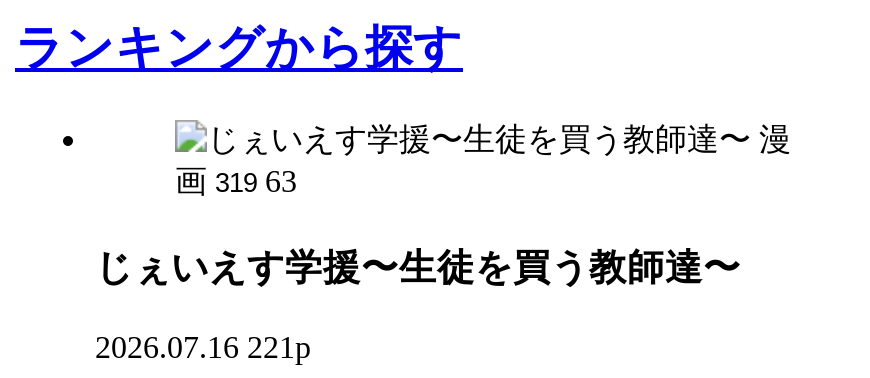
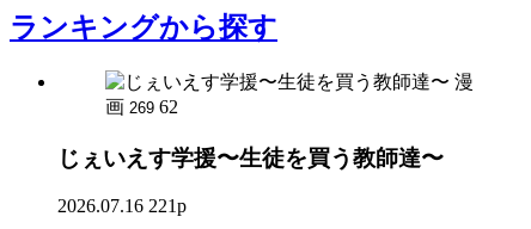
[175,164,297,198] 画 319 63 -> [105,97,178,117] 画 269 62

